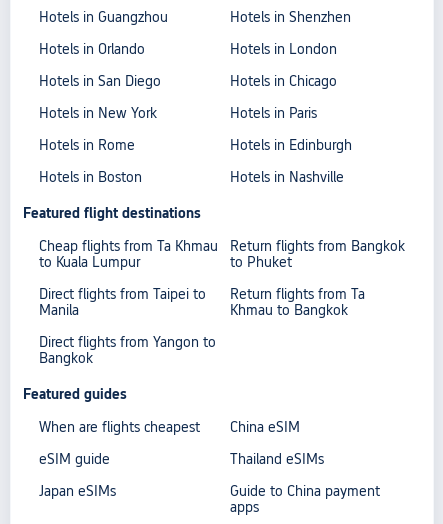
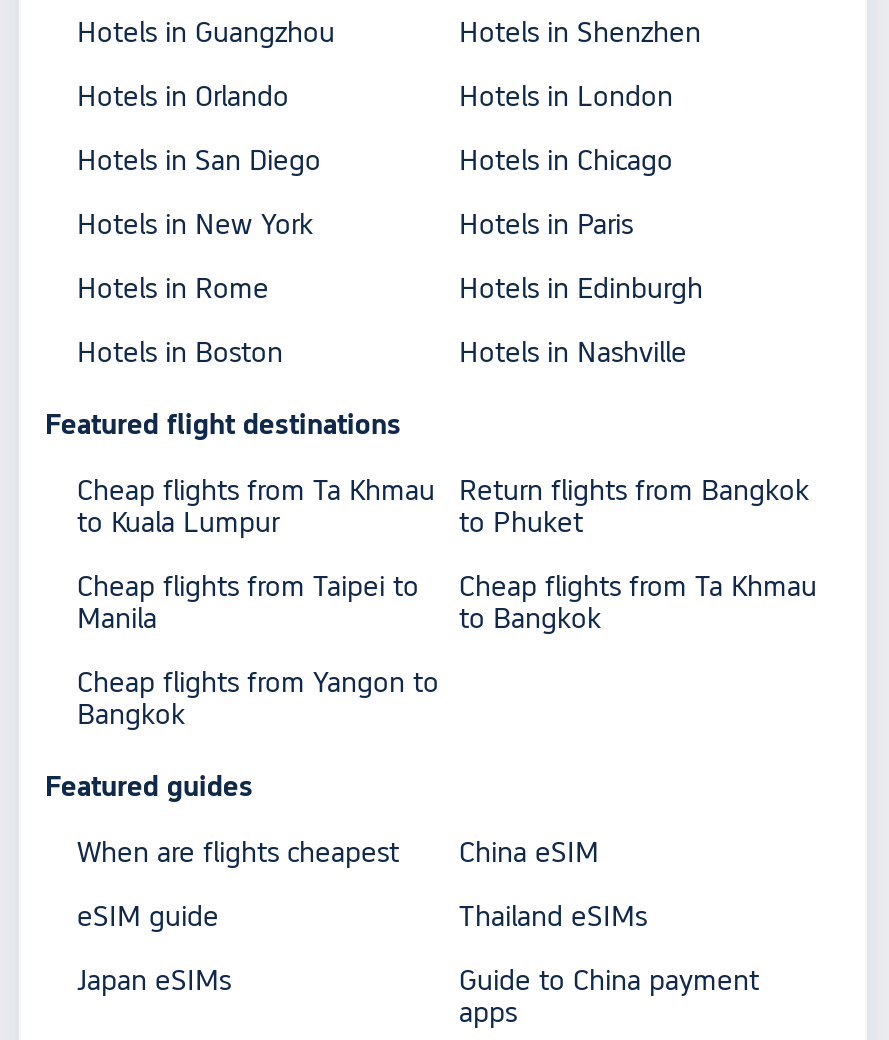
[39,286,206,302] Direct flights from Taipei to -> [77,570,419,602] Cheap flights from Taipei to
[230,286,365,318] Return flights from Ta | Khmau to Bangkok -> [459,570,817,634] Cheap flights from Ta Khmau | to Bangkok
[39,334,216,350] Direct flights from Yangon to -> [77,666,439,698] Cheap flights from Yangon to

